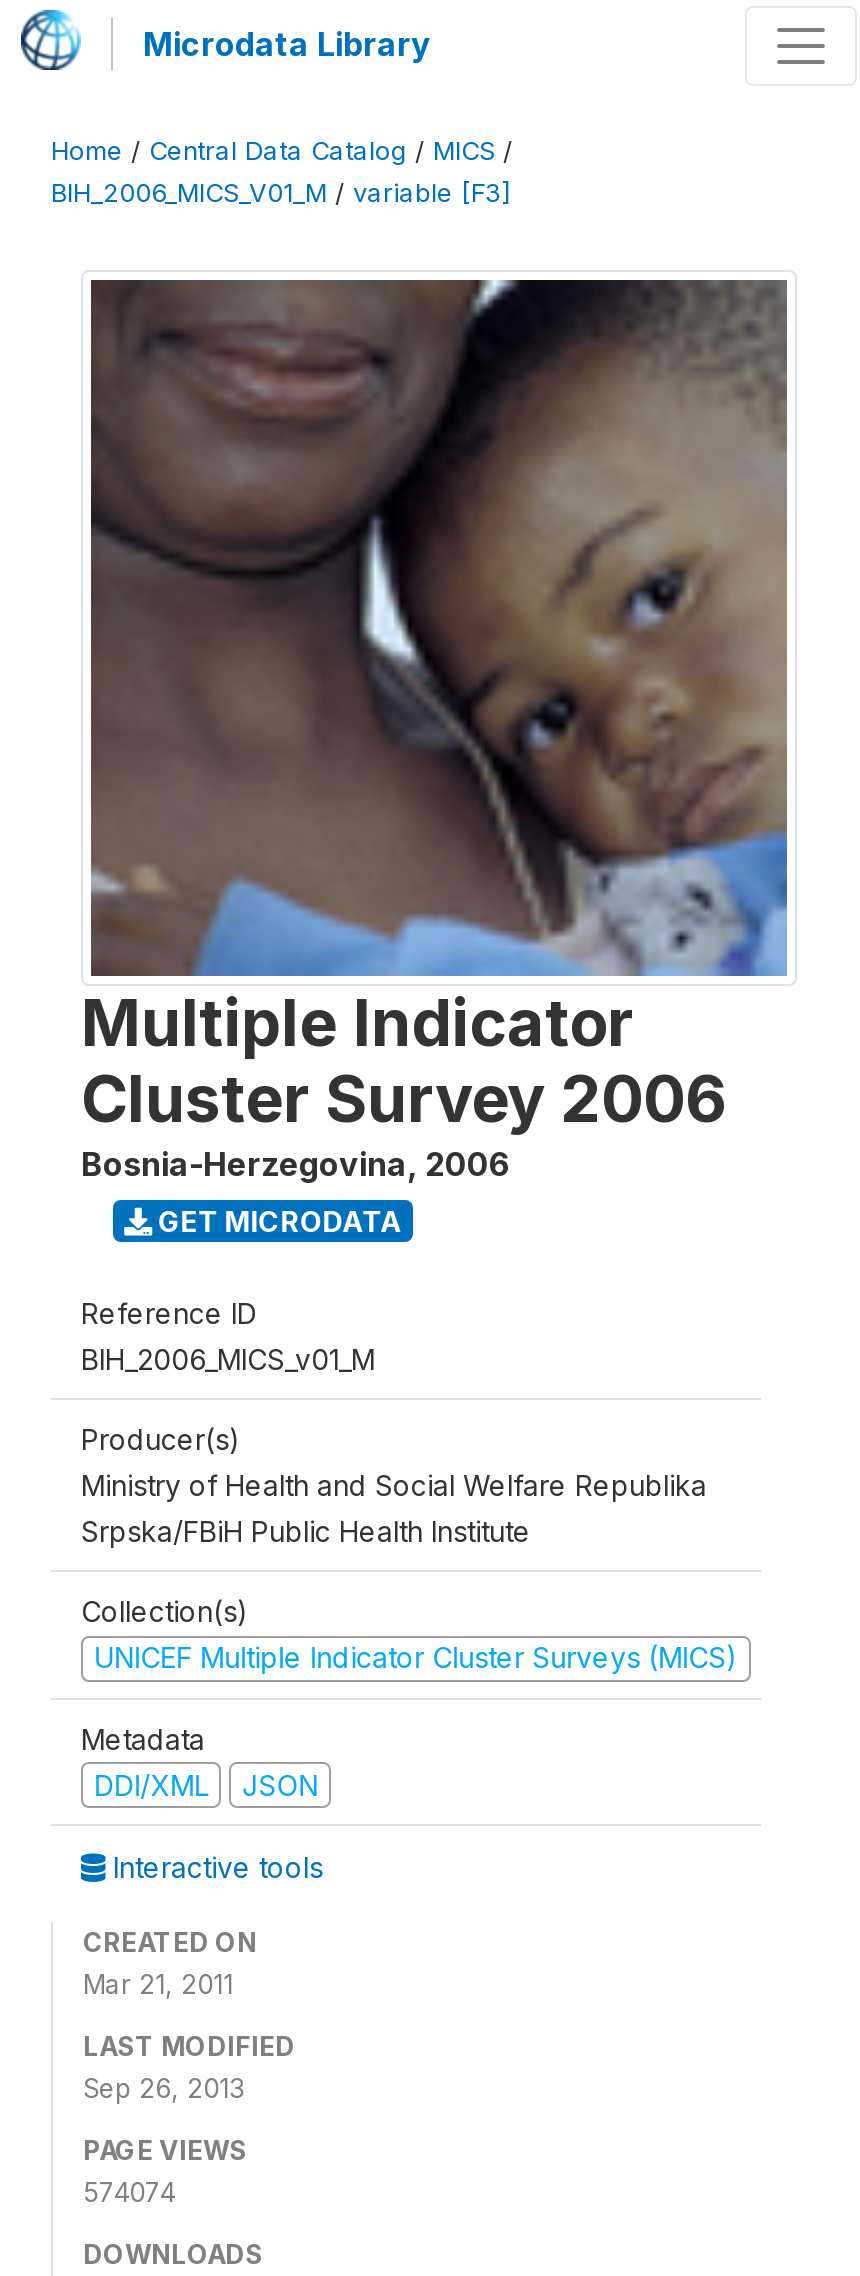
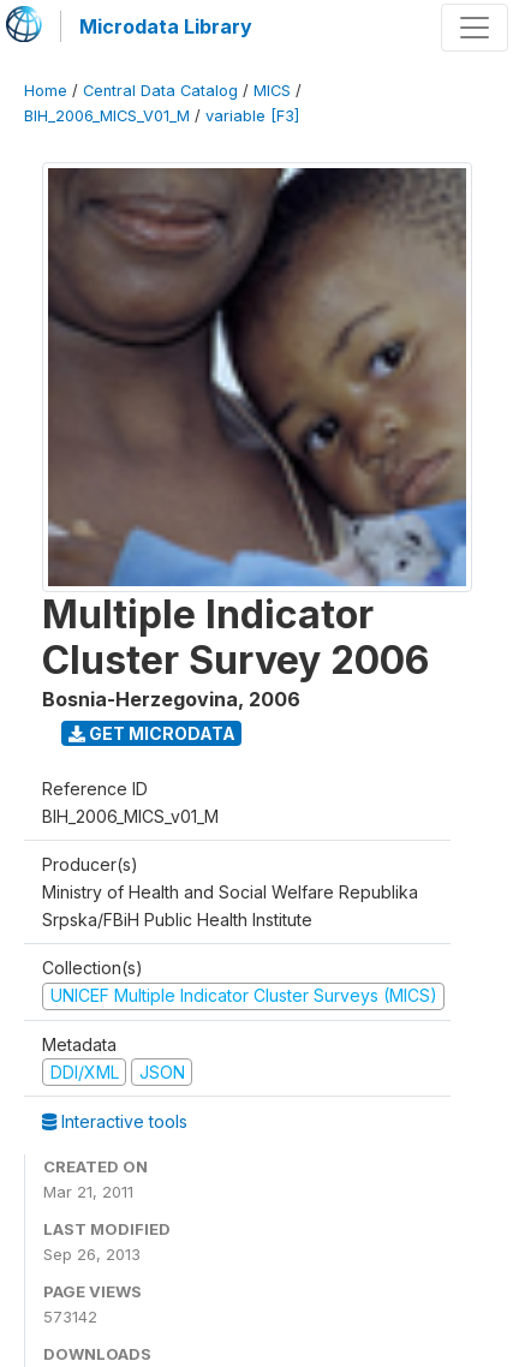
[83,2176,175,2208] 574074 -> [43,1307,97,1326] 573142

